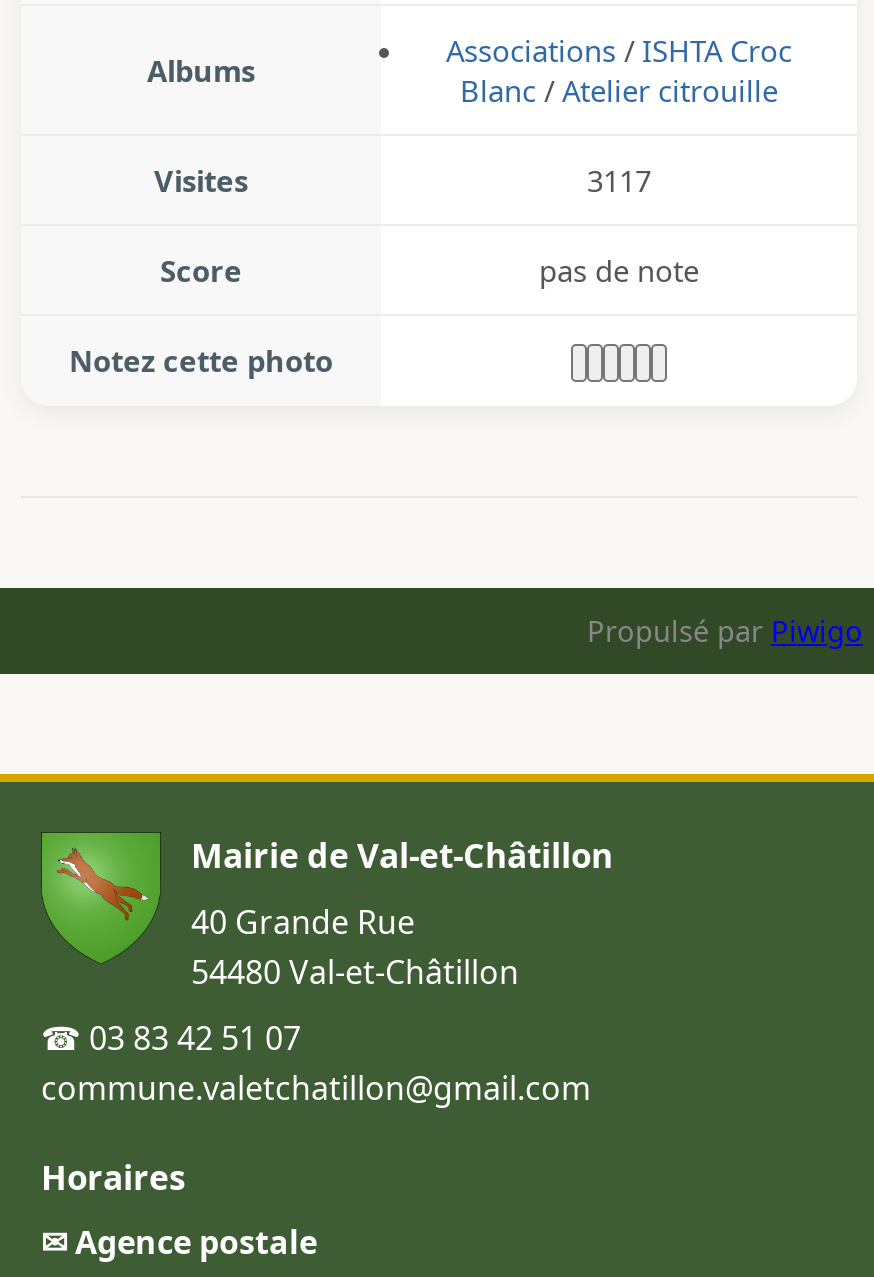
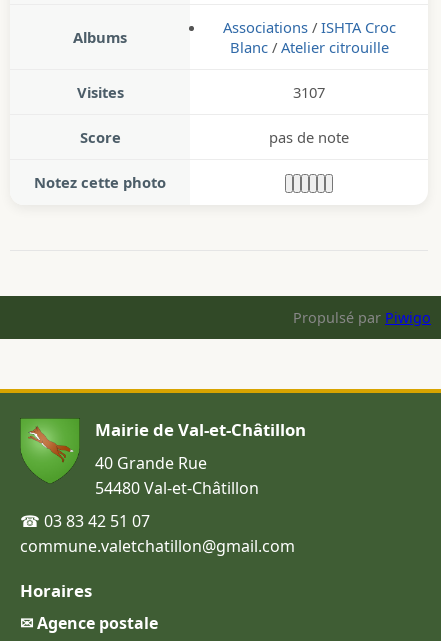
[587,160,651,200] 3117 -> [293,82,325,102] 3107

